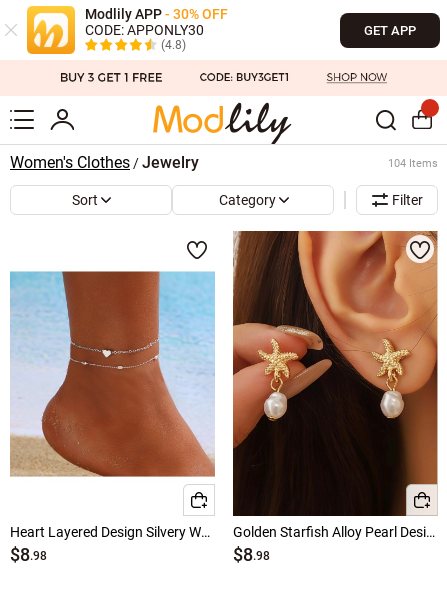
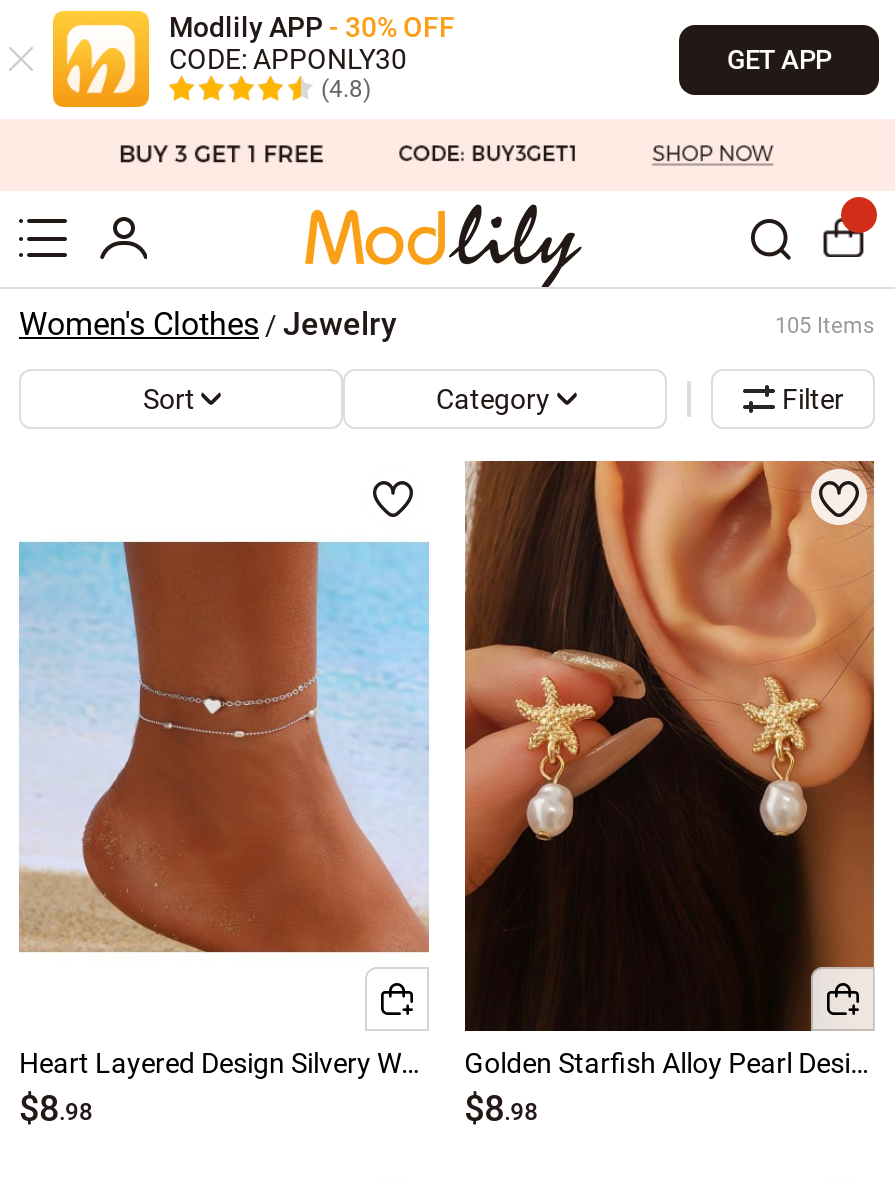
[388,157,438,170] 104 Items -> [775,314,875,340] 105 Items

